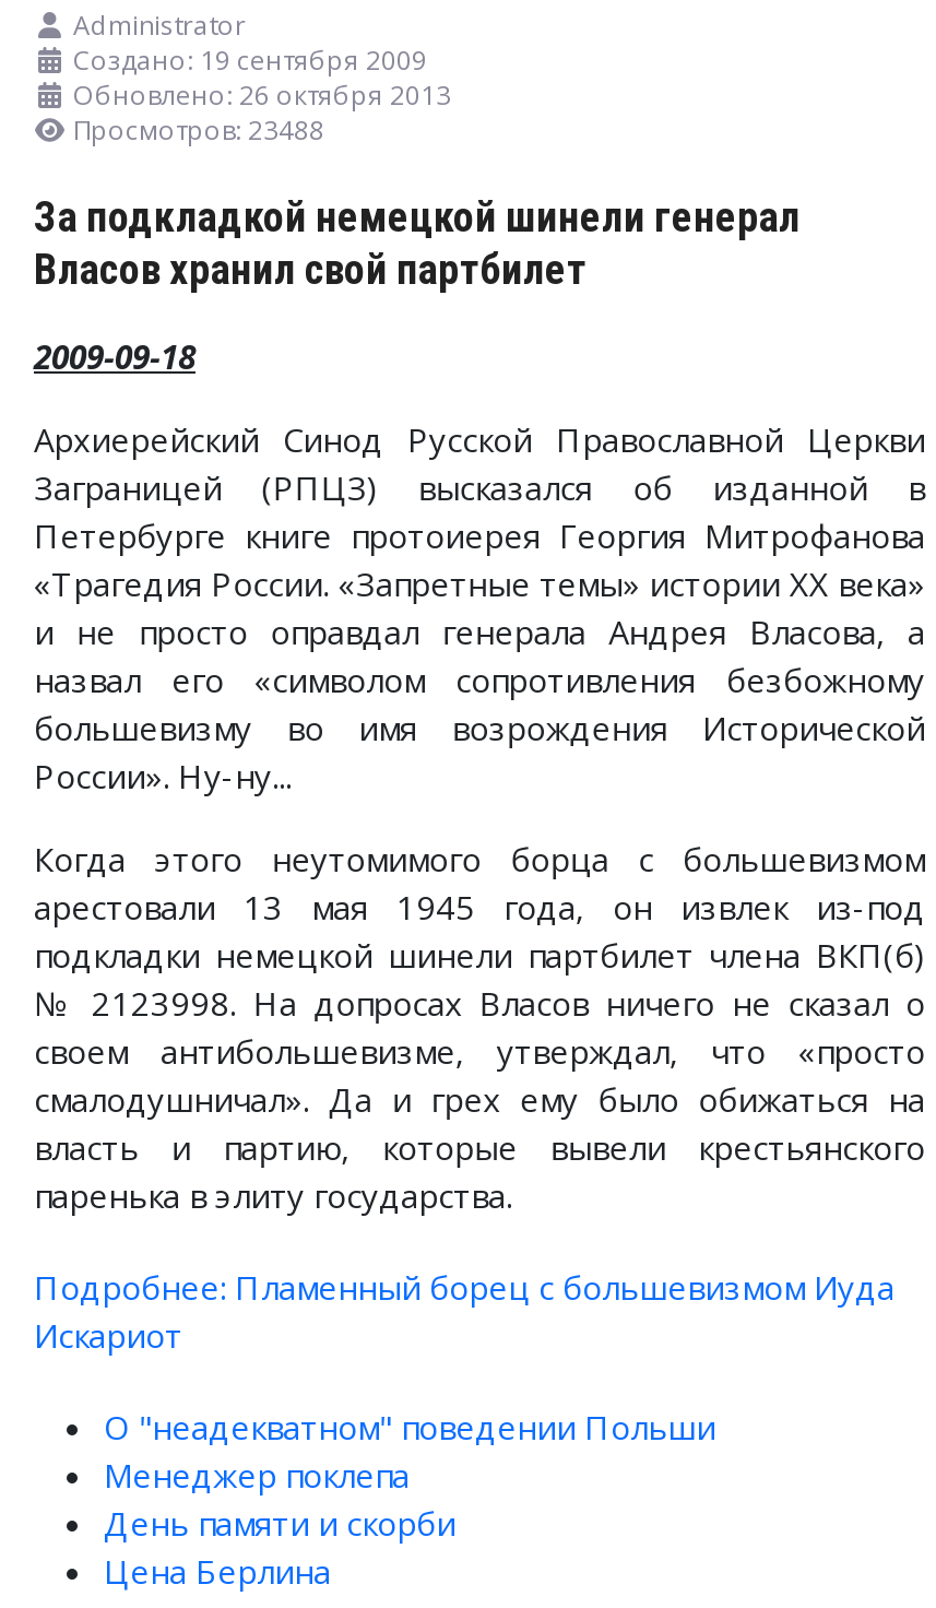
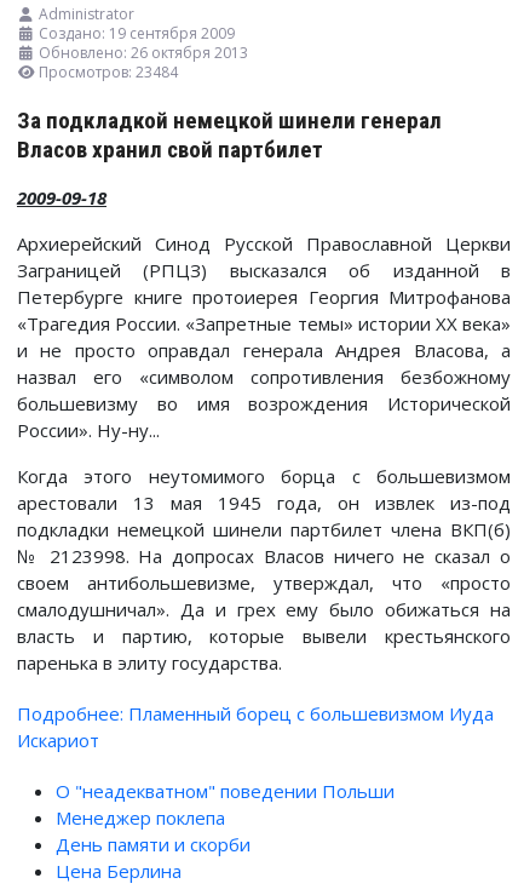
[73,112,324,149] Просмотров: 23488 -> [39,62,178,83] Просмотров: 23484

